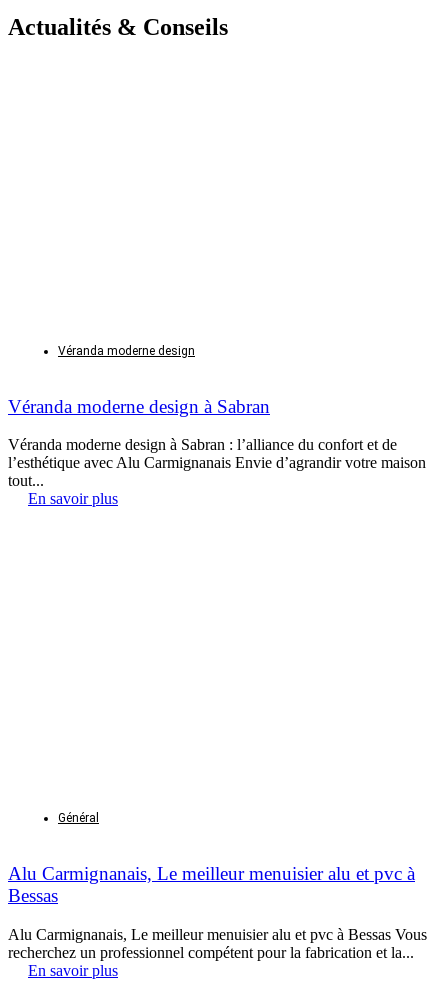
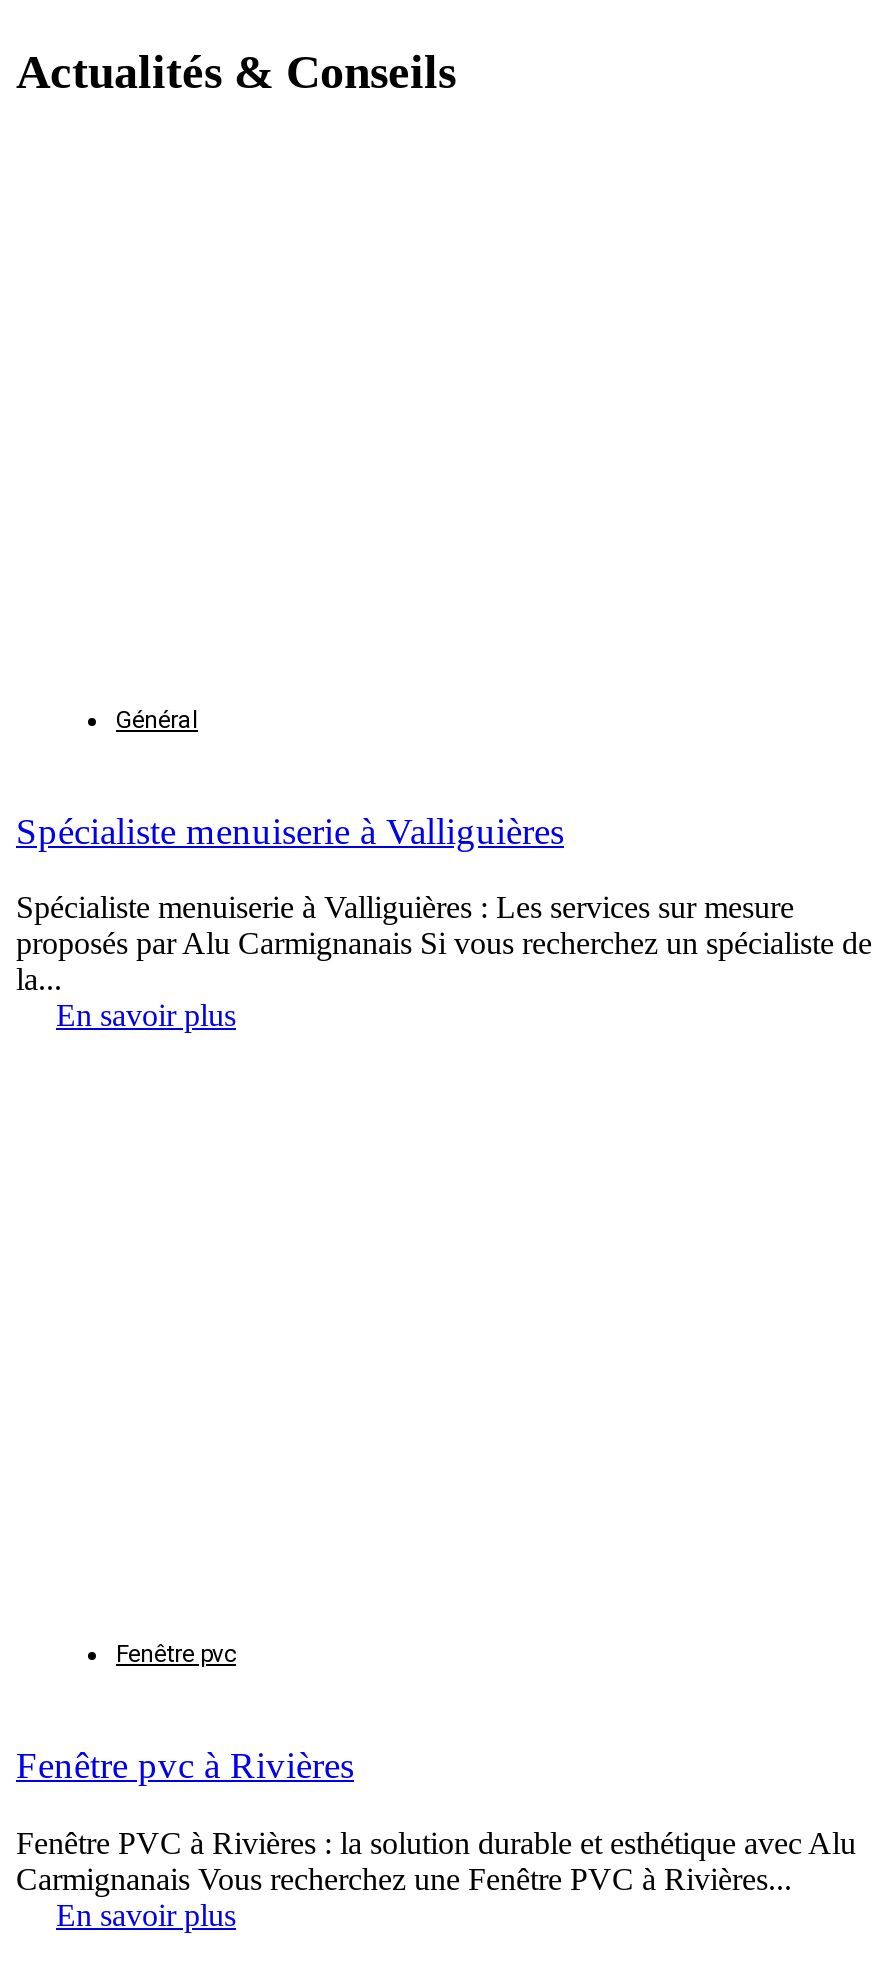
[58,344,195,358] Véranda moderne design -> none
[8,395,270,416] Véranda moderne design à Sabran -> [16,809,564,851] Spécialiste menuiserie à Valliguières
[8,436,426,489] Véranda moderne design à Sabran : l’alliance du confort et de | l’esthétique avec Alu Carmignanais Envie d’agrandir votre maison | tout... -> [16,890,872,996] Spécialiste menuiserie à Valliguières : Les services sur mesure | proposés par Alu Carmignanais Si vous recherchez un spécialiste de | la...
none -> [116,1640,236,1668] Fenêtre pvc
moved [58,811,99,825] -> [116,706,198,734]: Général
[8,863,415,906] Alu Carmignanais, Le meilleur menuisier alu et pvc à | Bessas -> [16,1744,354,1786] Fenêtre pvc à Rivières
[8,926,427,961] Alu Carmignanais, Le meilleur menuisier alu et pvc à Bessas Vous | recherchez un professionnel compétent pour la fabrication et la... -> [16,1825,856,1895] Fenêtre PVC à Rivières : la solution durable et esthétique avec Alu | Carmignanais Vous recherchez une Fenêtre PVC à Rivières...

